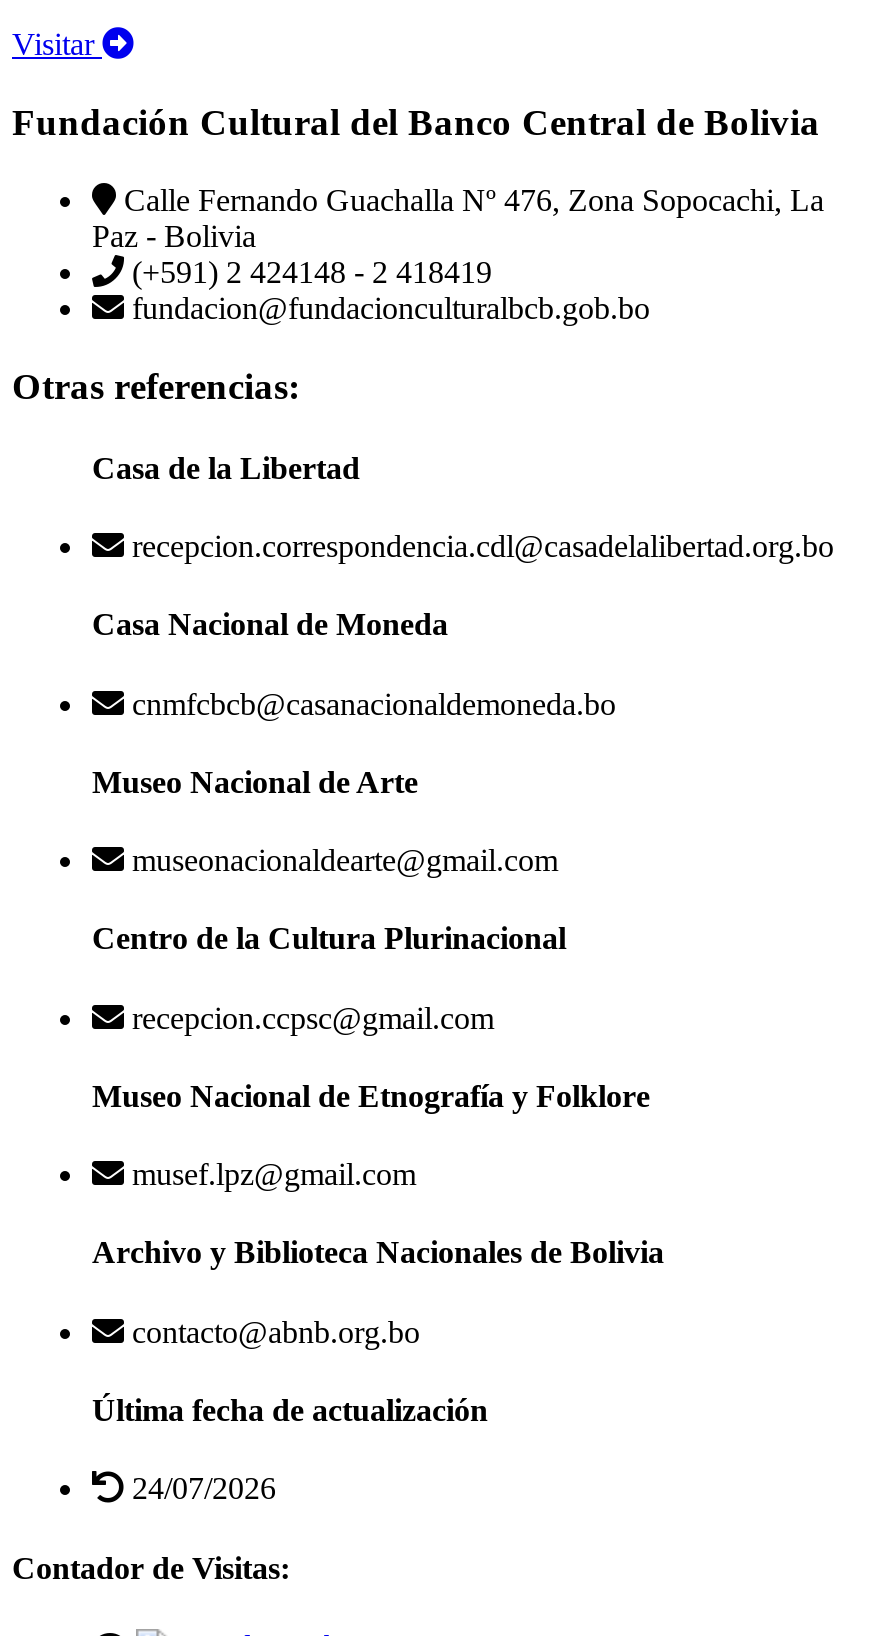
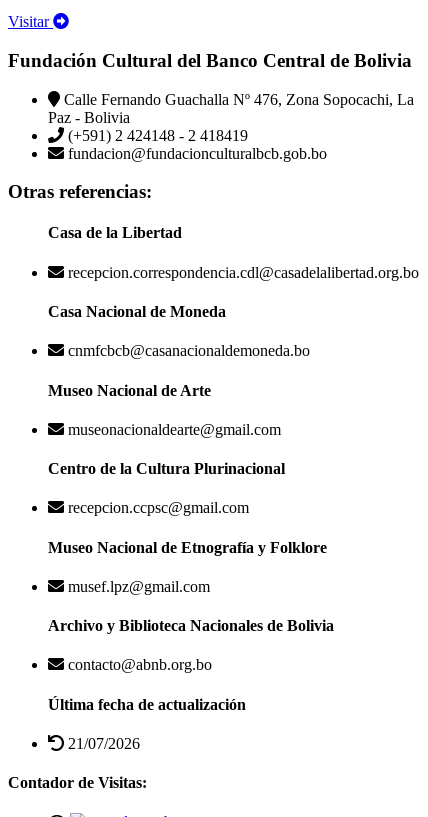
[124,1472,276,1506] 24/07/2026 -> [64,735,140,752] 21/07/2026

